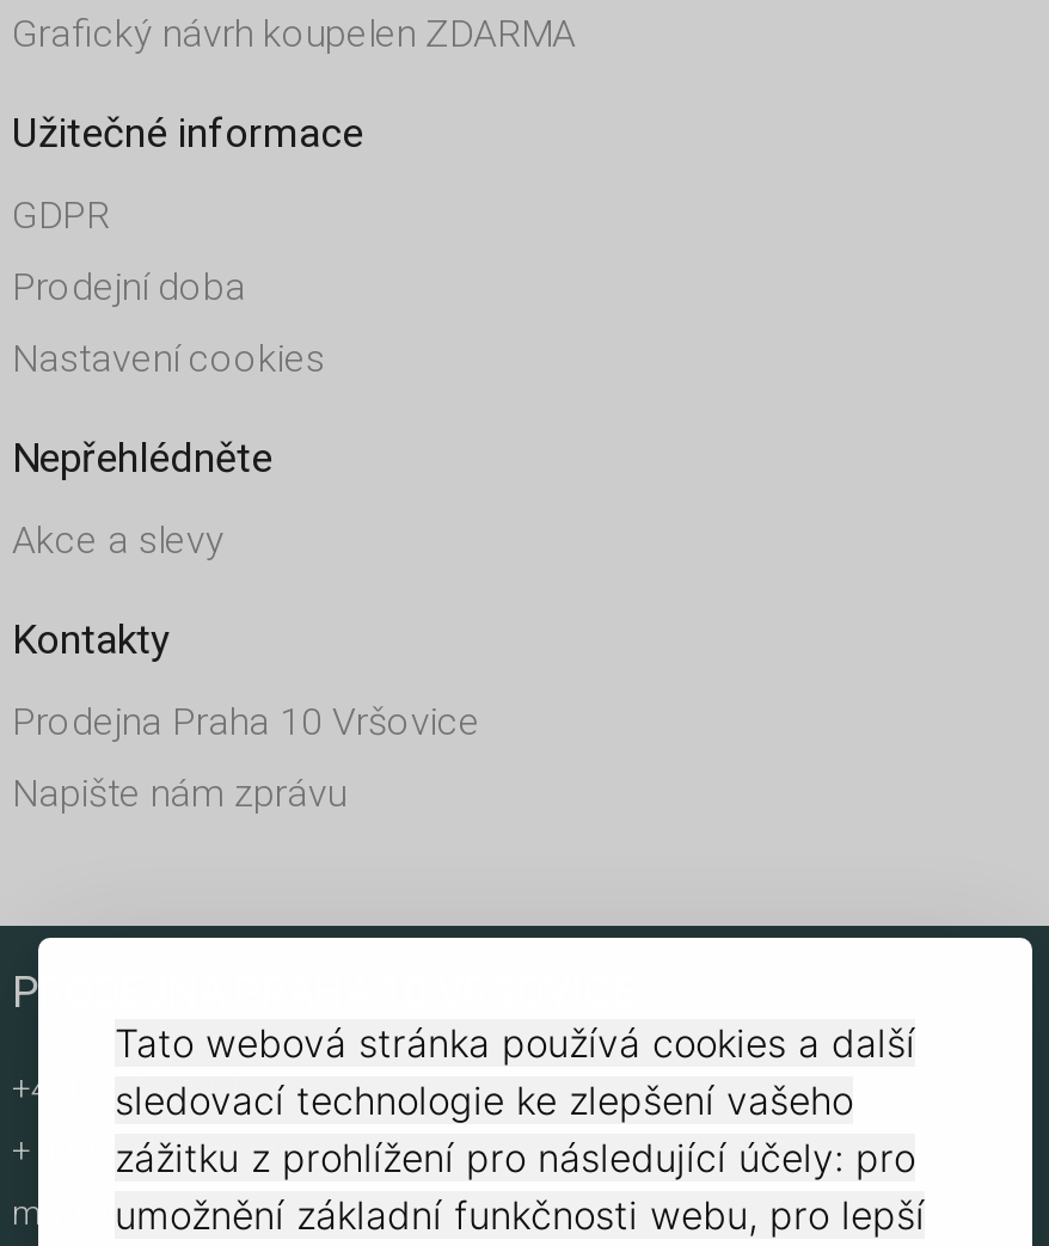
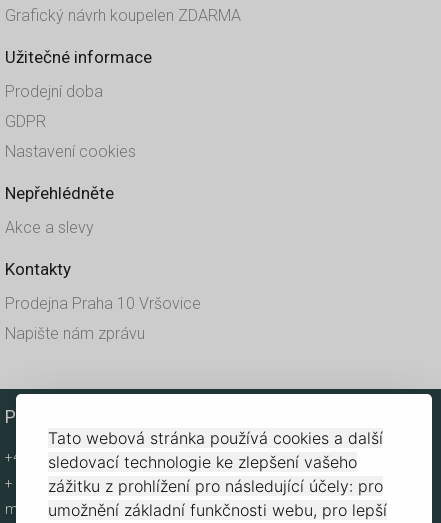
moved [12,192,110,238] -> [5,112,46,131]: GDPR
moved [12,264,246,309] -> [5,82,103,101]: Prodejní doba

